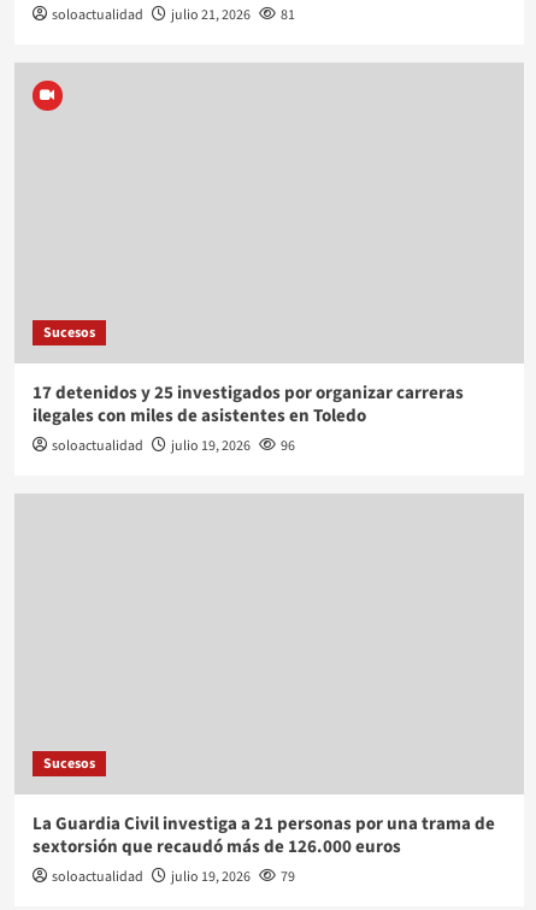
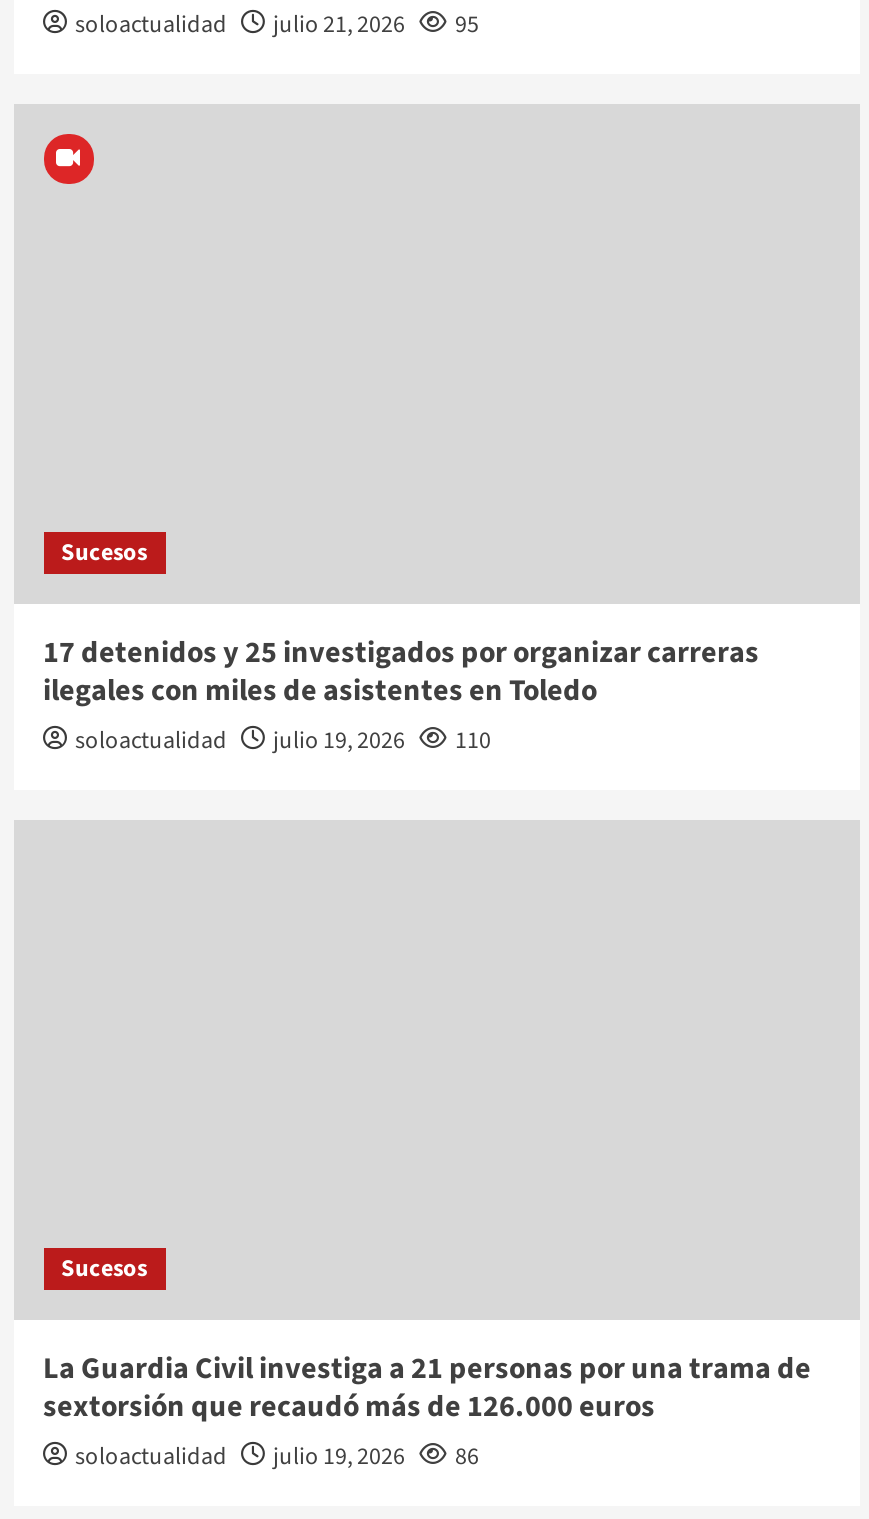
[51,4,294,25] soloactualidad julio 21, 2026 81 -> [75,7,479,41] soloactualidad julio 21, 2026 95
[51,435,294,456] soloactualidad julio 19, 2026 96 -> [75,723,491,757] soloactualidad julio 19, 2026 110
[51,866,294,887] soloactualidad julio 19, 2026 79 -> [75,1439,479,1473] soloactualidad julio 19, 2026 86

